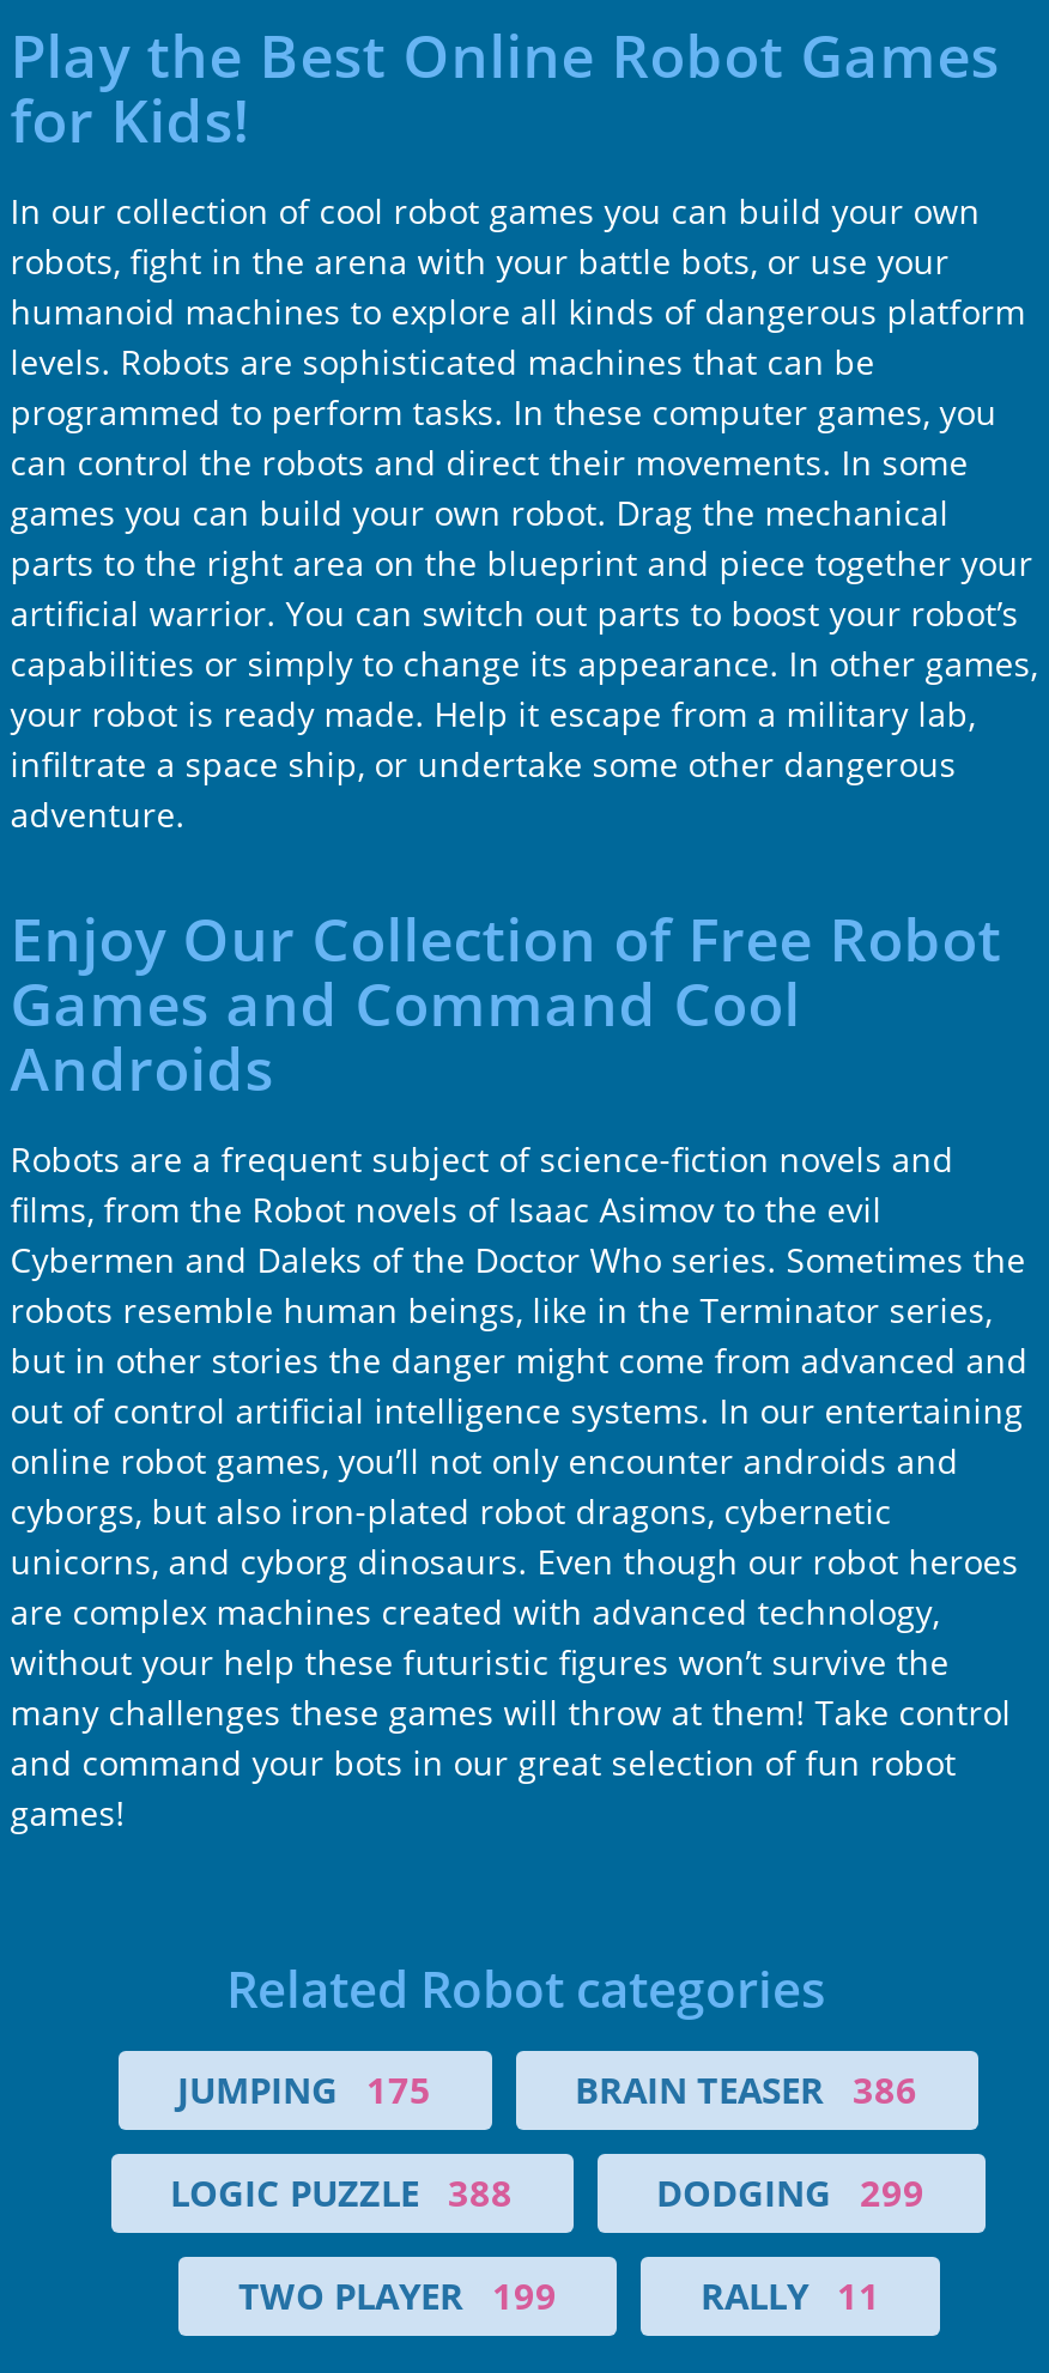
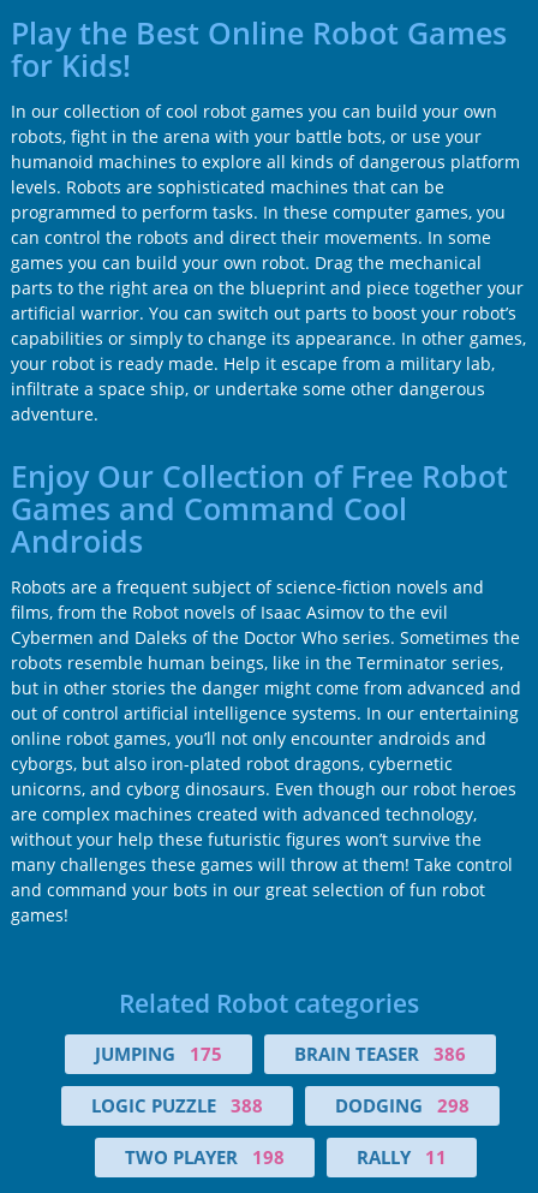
[656,2169,924,2216] DODGING 299 -> [334,1093,469,1117] DODGING 298
[238,2271,557,2319] TWO PLAYER 199 -> [125,1145,285,1169] TWO PLAYER 198

